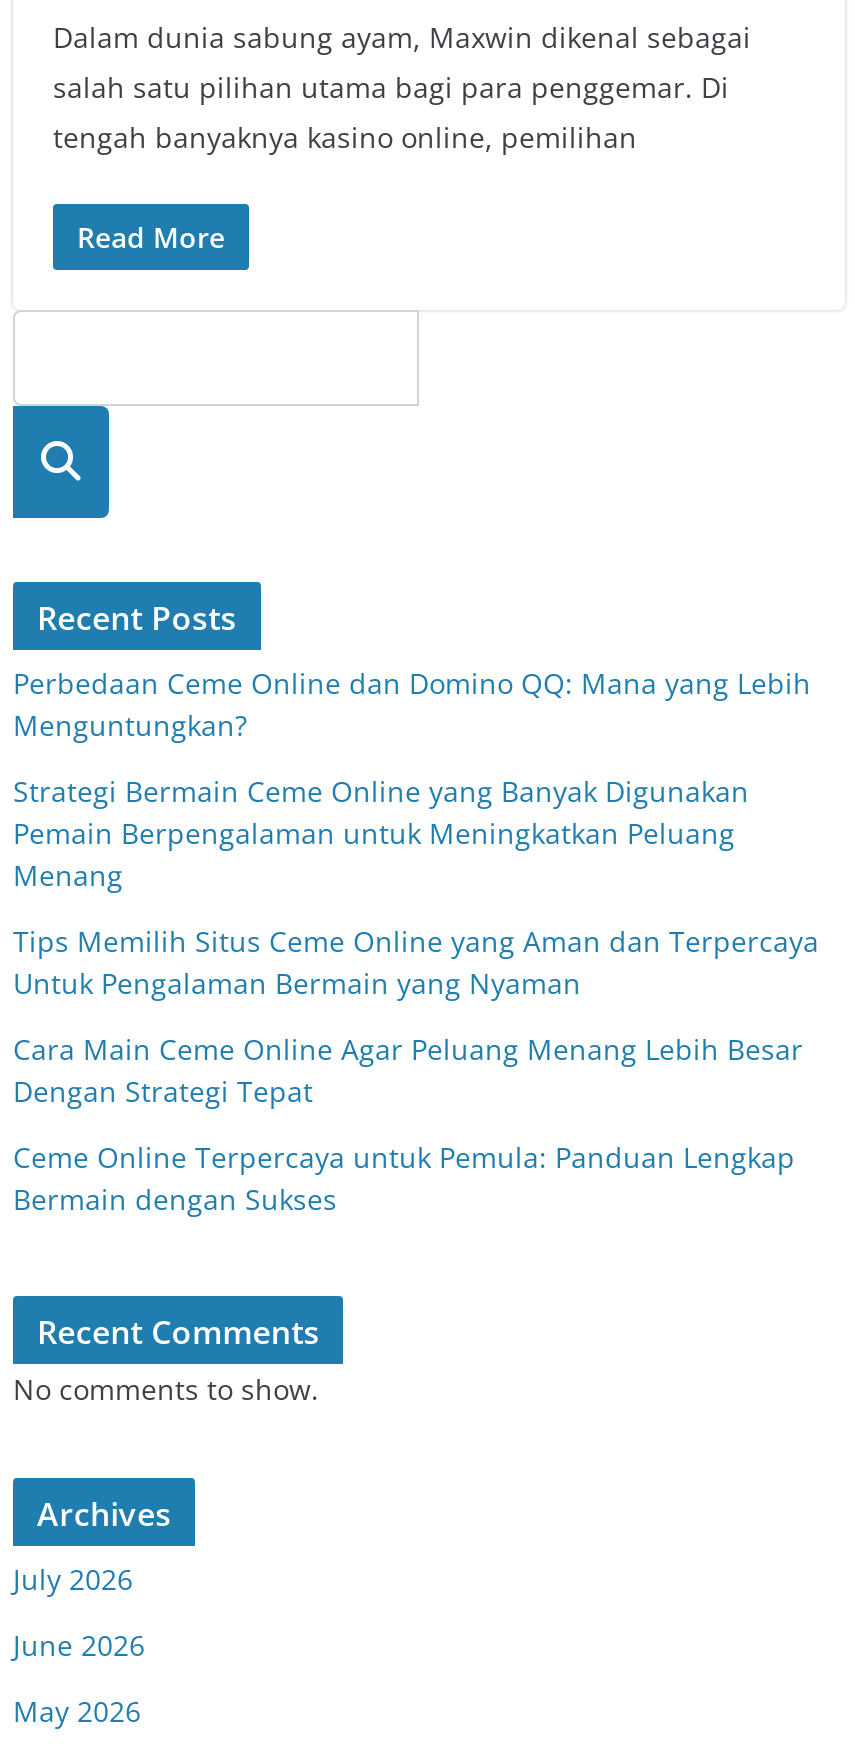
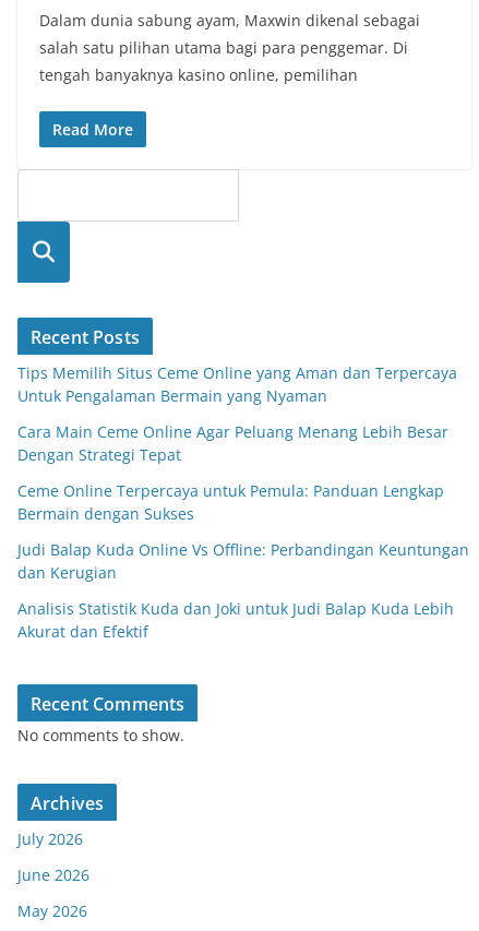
[13,664,811,894] Perbedaan Ceme Online dan Domino QQ: Mana yang Lebih | Menguntungkan? | Strategi Bermain Ceme Online yang Banyak Digunakan | Pemain Berpengalaman untuk Meningkatkan Peluang | Menang -> none
moved [13,922,819,1218] -> [17,363,457,524]: Tips Memilih Situs Ceme Online yang Aman dan Terpercaya | Untuk Pengalaman Bermain yang Nyaman | Cara Main Ceme Online Agar Peluang Menang Lebih Besar | Dengan Strategi Tepat | Ceme Online Terpercaya untuk Pemula: Panduan Lengkap | Bermain dengan Sukses
none -> [17,539,469,642] Judi Balap Kuda Online Vs Offline: Perbandingan Keuntungan | dan Kerugian | Analisis Statistik Kuda dan Joki untuk Judi Balap Kuda Lebih | Akurat dan Efektif

